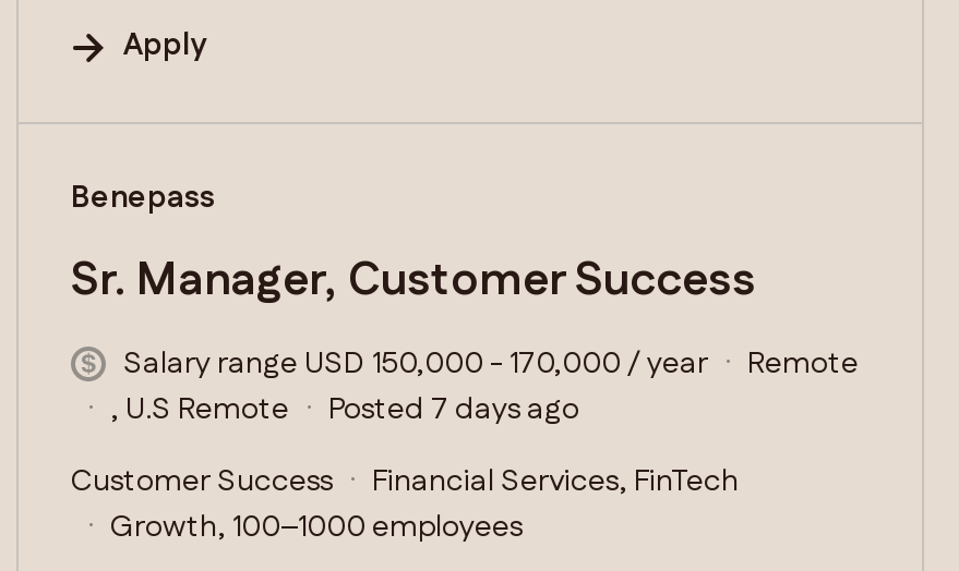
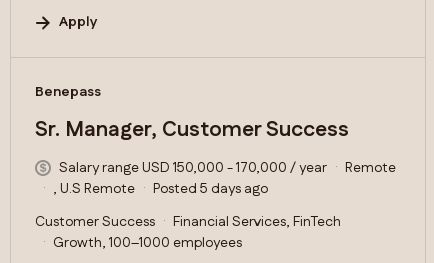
[328,388,579,432] Posted 7 days ago -> [153,179,268,199] Posted 5 days ago

